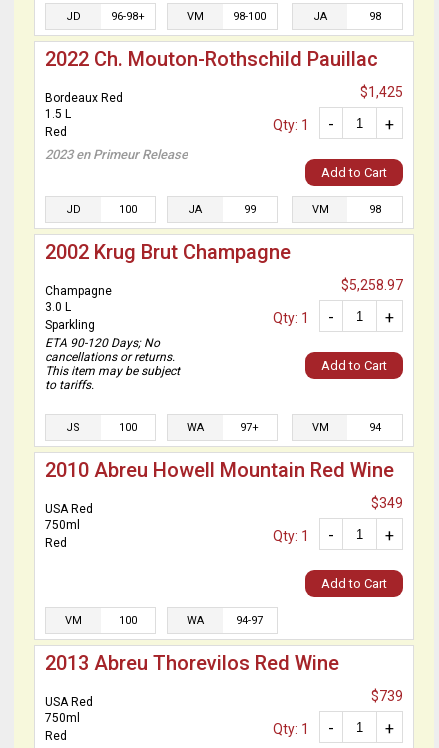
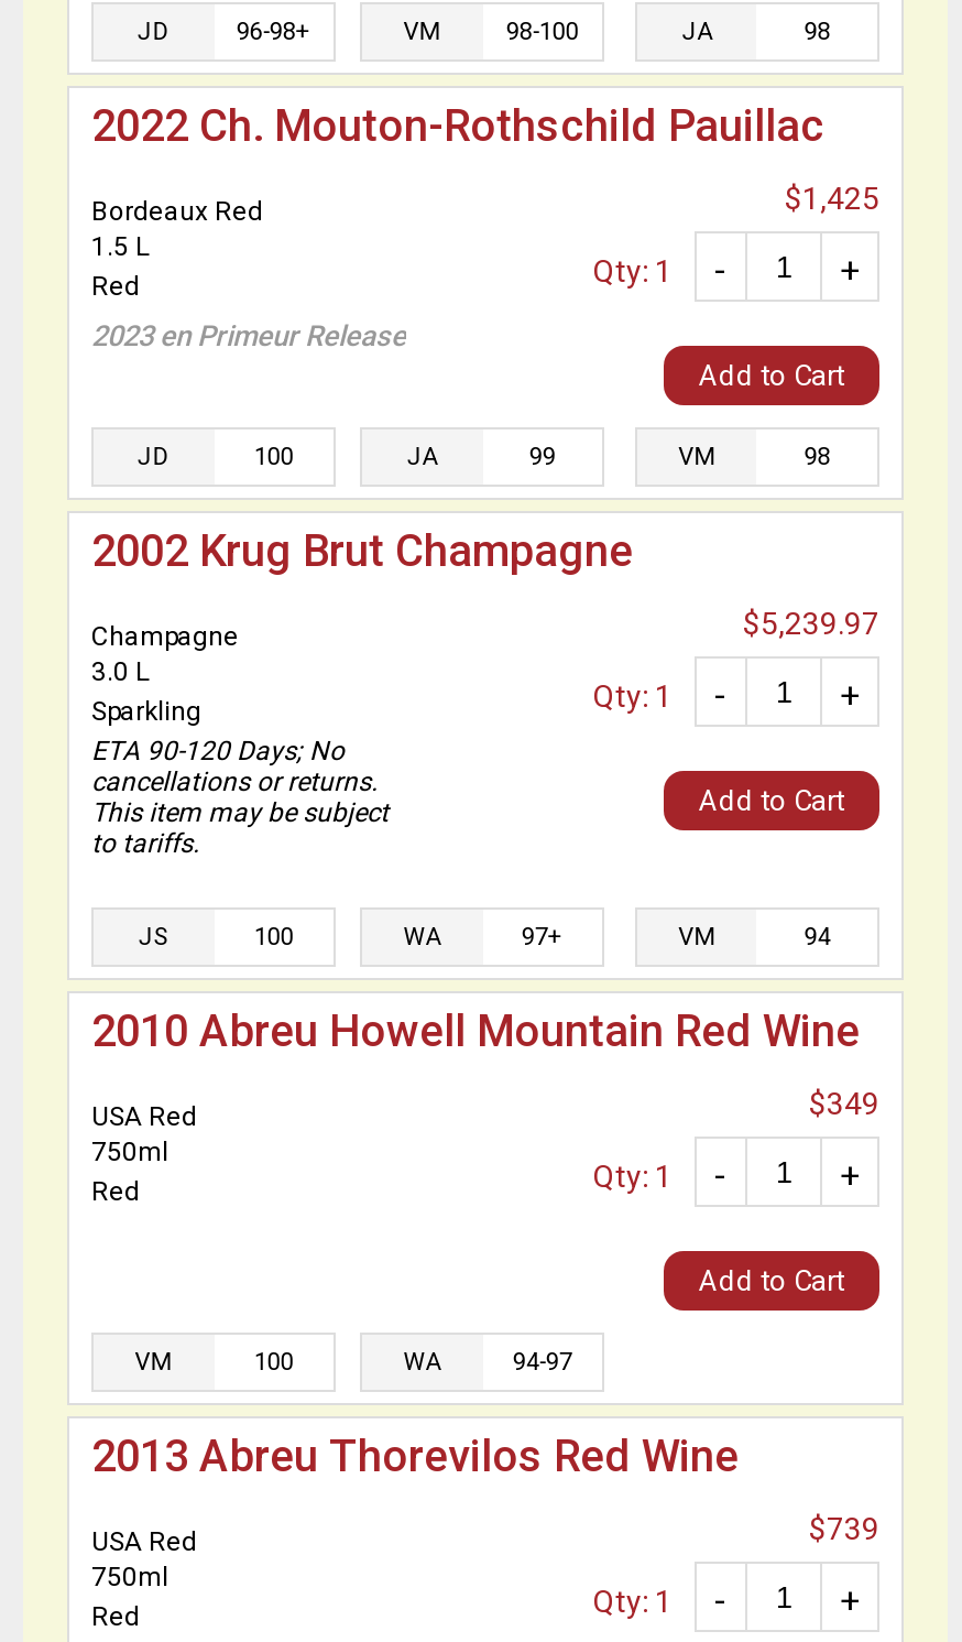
[341,277,403,293] $5,258.97 -> [743,606,879,641] $5,239.97

